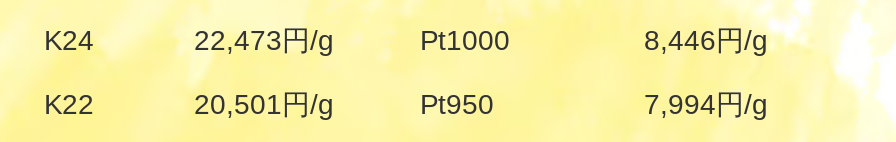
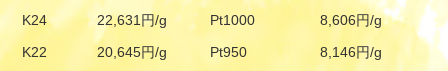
[194,24,334,56] 22,473円/g -> [97,12,167,28] 22,631円/g
[644,24,768,56] 8,446円/g -> [320,12,382,28] 8,606円/g
[194,88,334,120] 20,501円/g -> [97,44,167,60] 20,645円/g
[644,88,768,120] 7,994円/g -> [320,44,382,60] 8,146円/g

